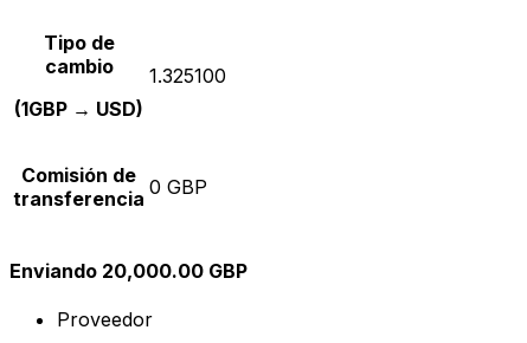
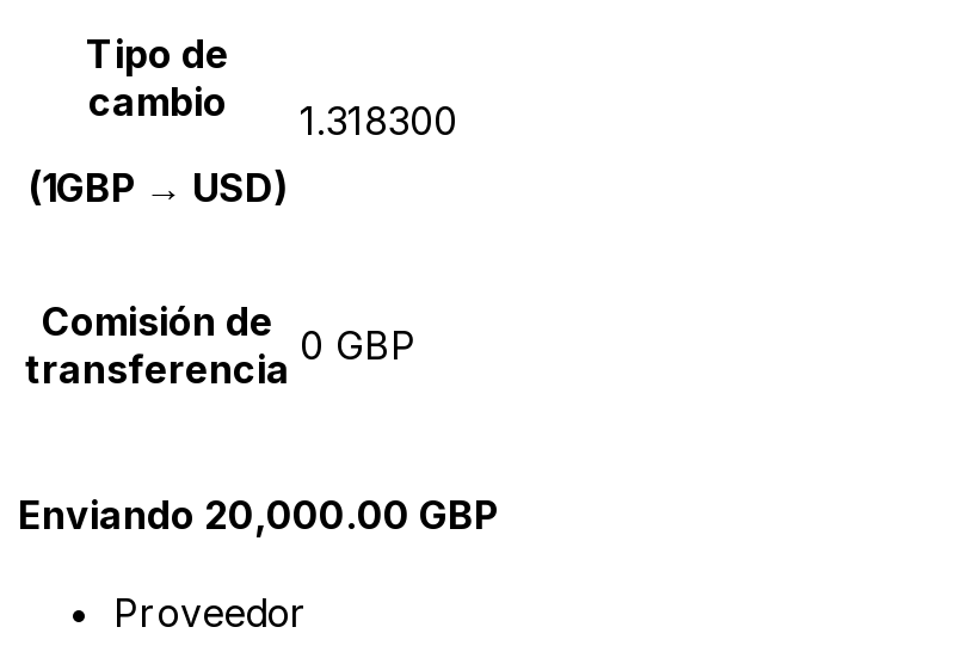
[44,55,226,88] cambio 1.325100 -> [88,78,457,145] cambio 1.318300

